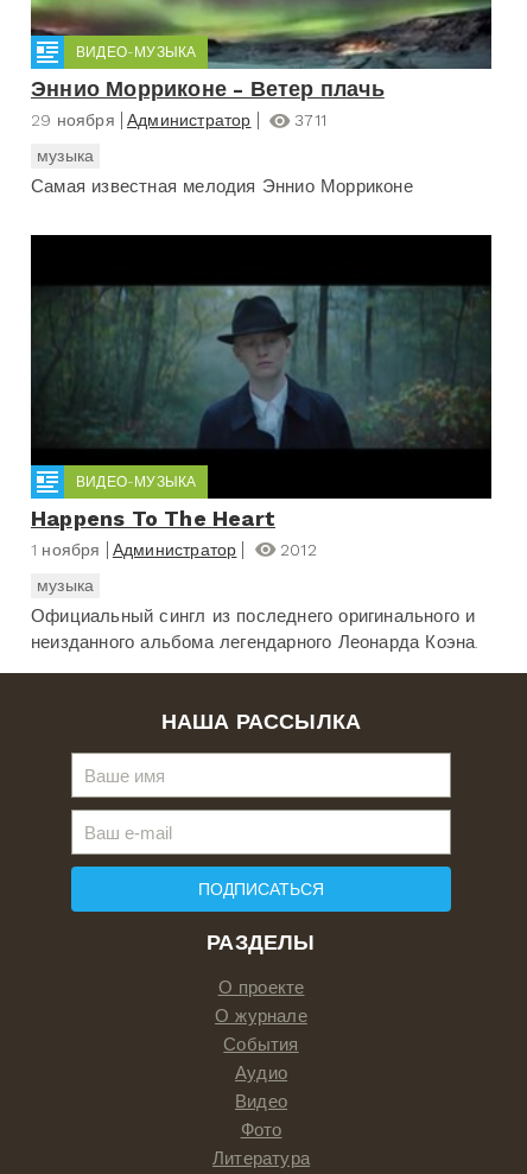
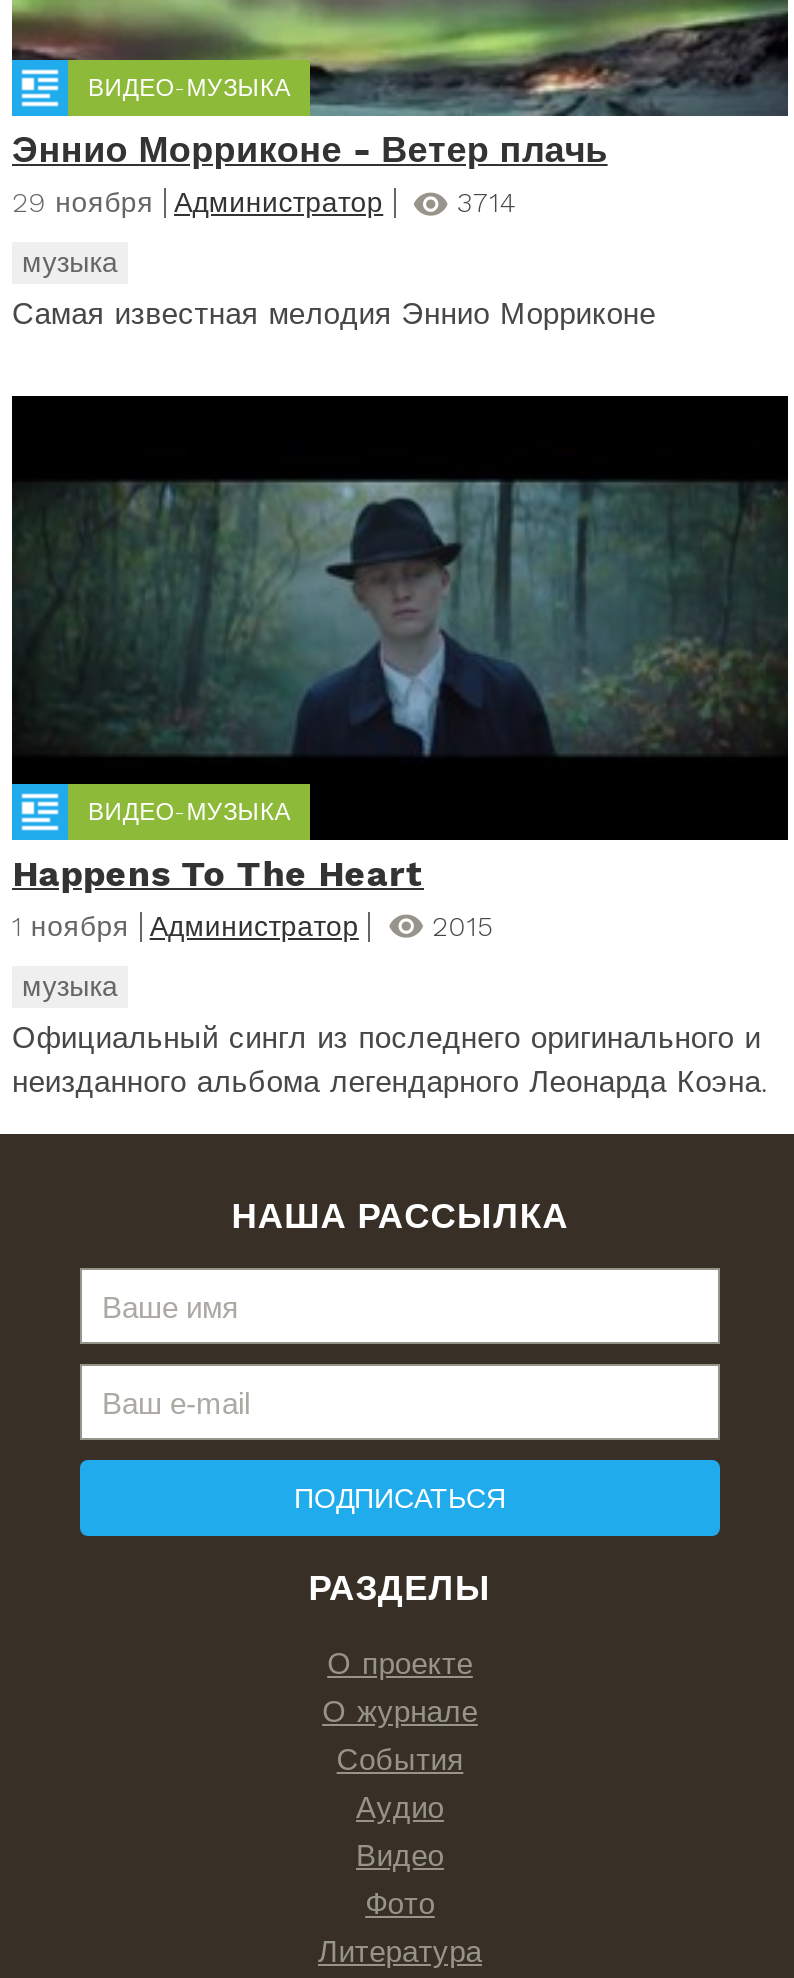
[290,111,326,130] 3711 -> [448,187,516,219] 3714
[275,540,317,559] 2012 -> [424,910,494,942] 2015

